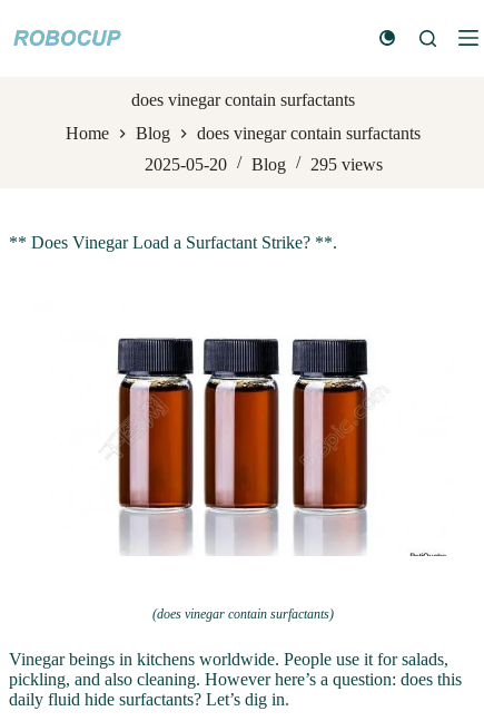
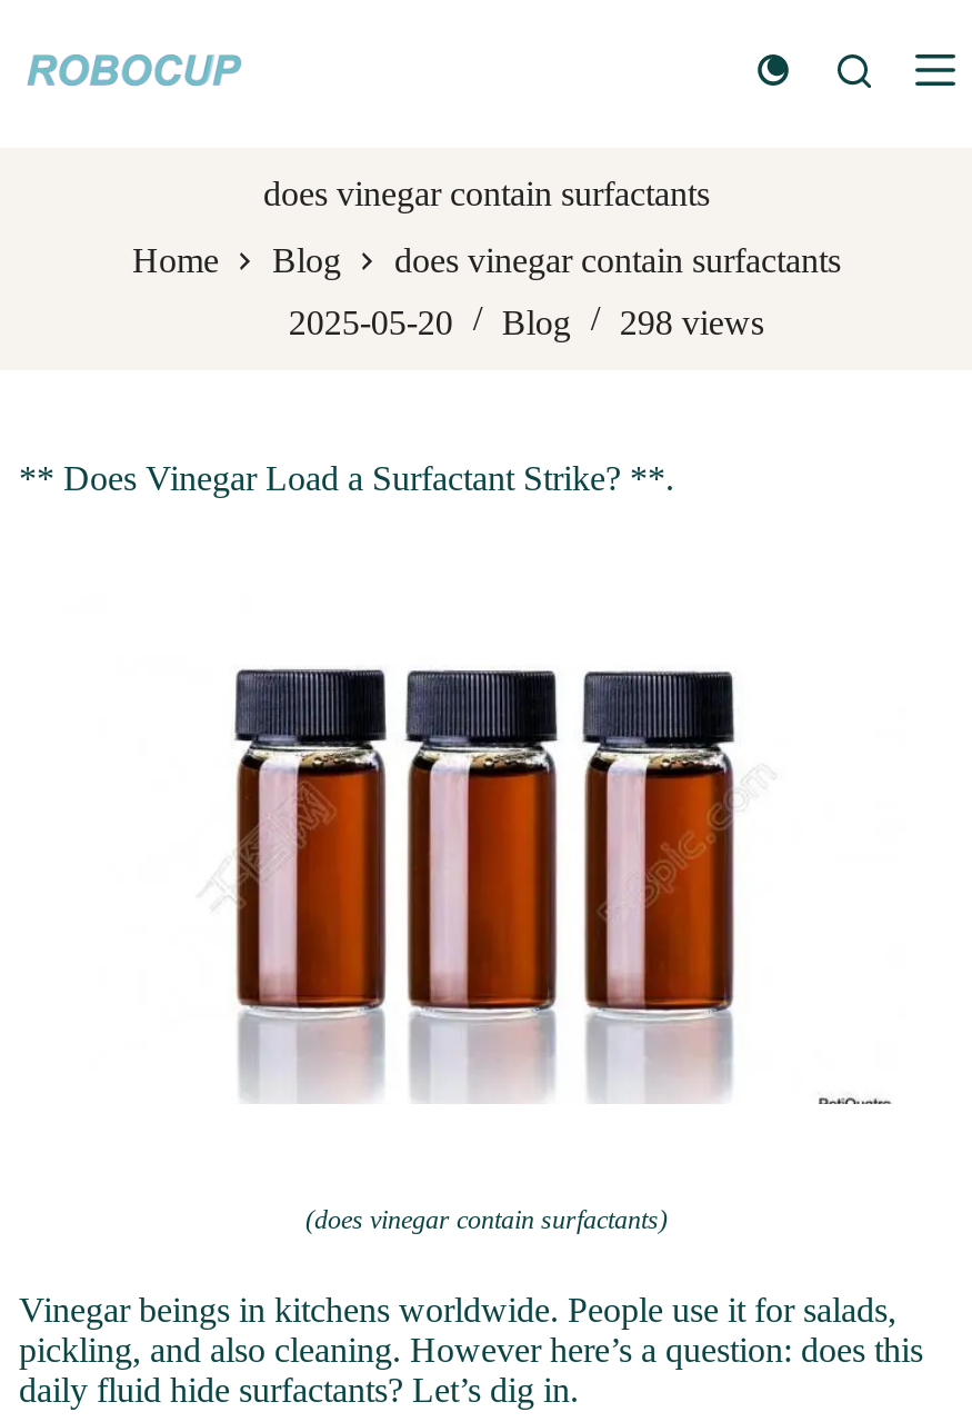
[144,155,383,174] 2025-05-20 Blog 295 views -> [288,303,764,341] 2025-05-20 Blog 298 views

